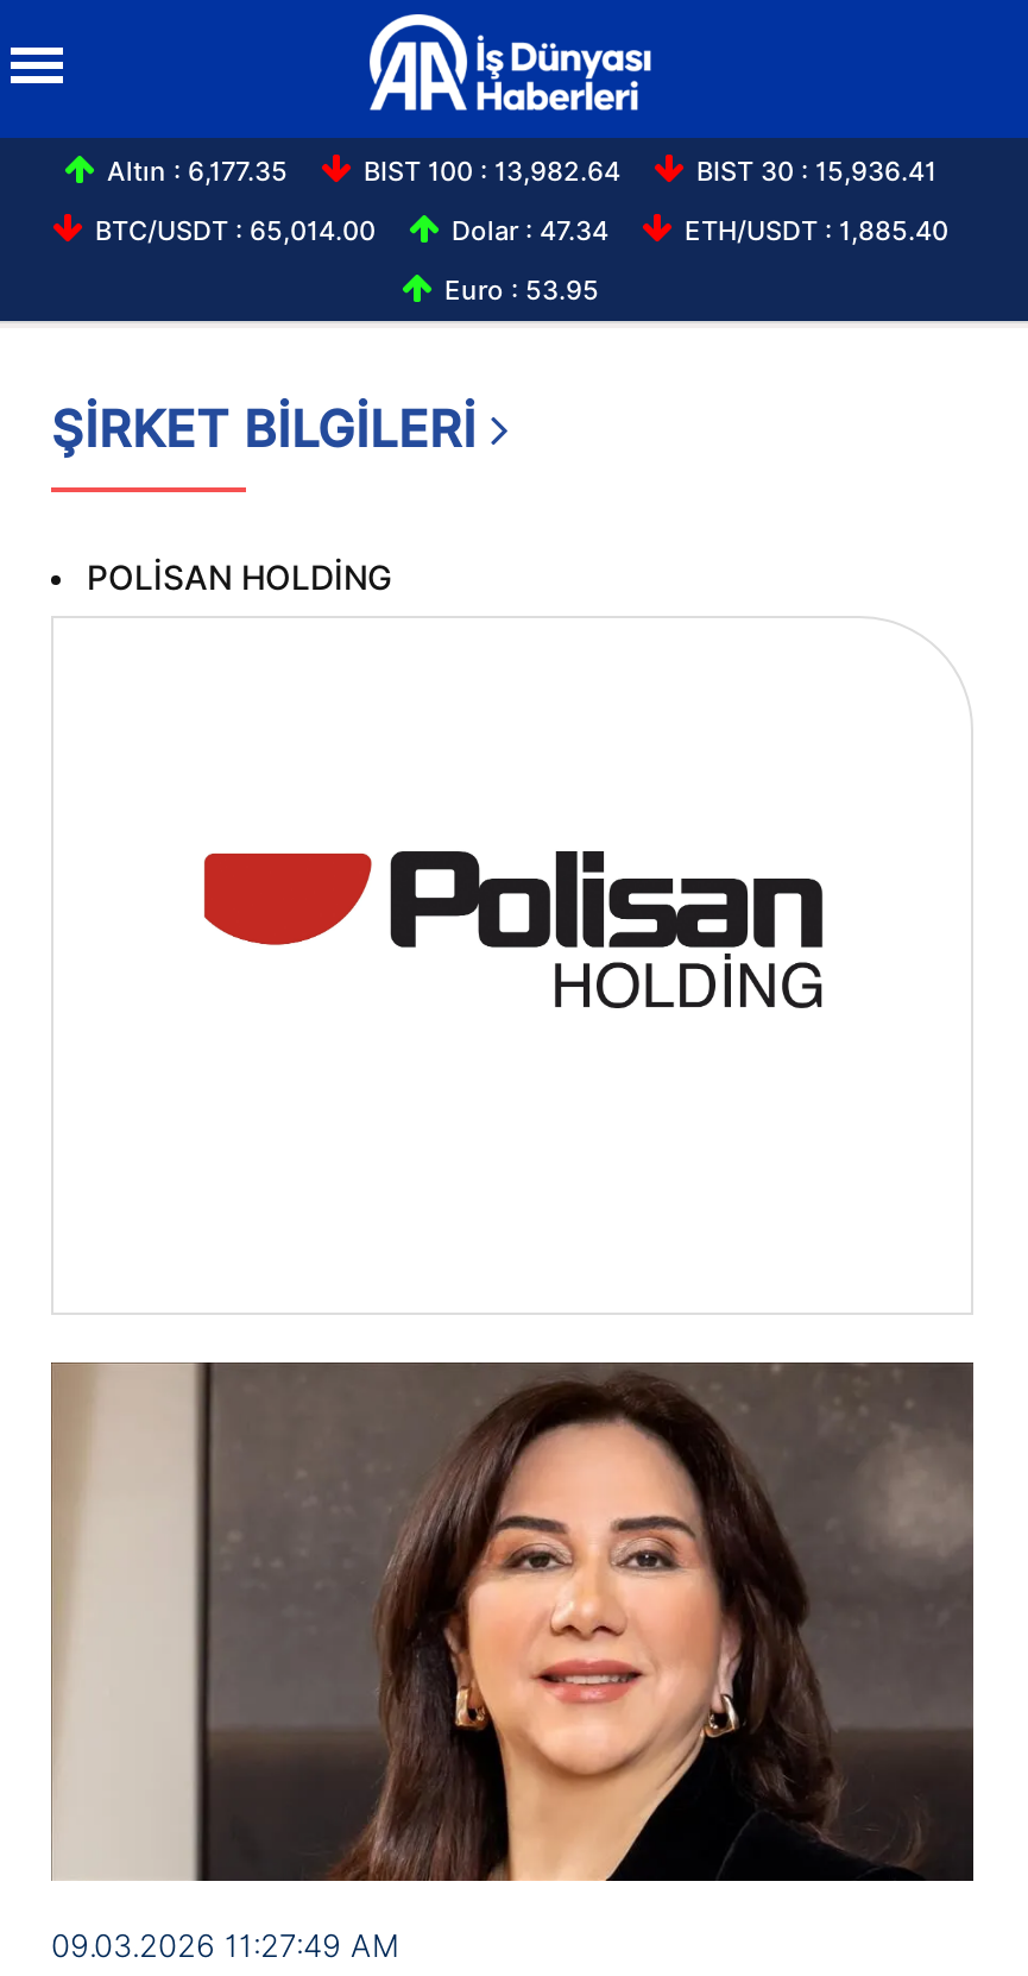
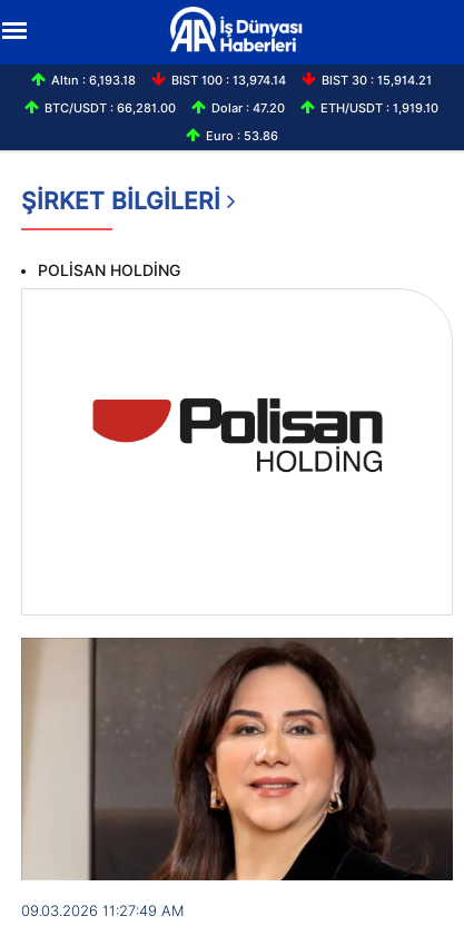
[107,155,288,188] Altın : 6,177.35 -> [51,72,136,88] Altın : 6,193.18
[364,155,620,188] BIST 100 : 13,982.64 -> [171,72,286,88] BIST 100 : 13,974.14
[696,155,936,188] BIST 30 : 15,936.41 -> [322,72,432,88] BIST 30 : 15,914.21
[95,214,376,247] BTC/USDT : 65,014.00 -> [45,100,176,116] BTC/USDT : 66,281.00
[452,214,608,247] Dolar : 47.34 -> [211,100,285,116] Dolar : 47.20
[685,214,948,247] ETH/USDT : 1,885.40 -> [320,100,438,116] ETH/USDT : 1,919.10
[444,273,599,307] Euro : 53.95 -> [205,128,278,144] Euro : 53.86

